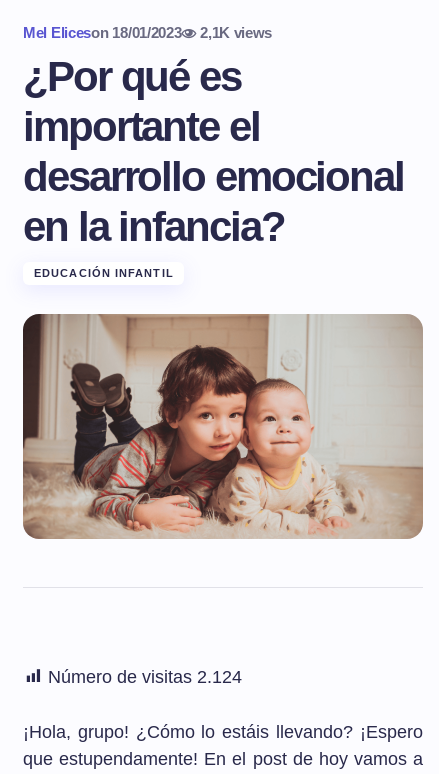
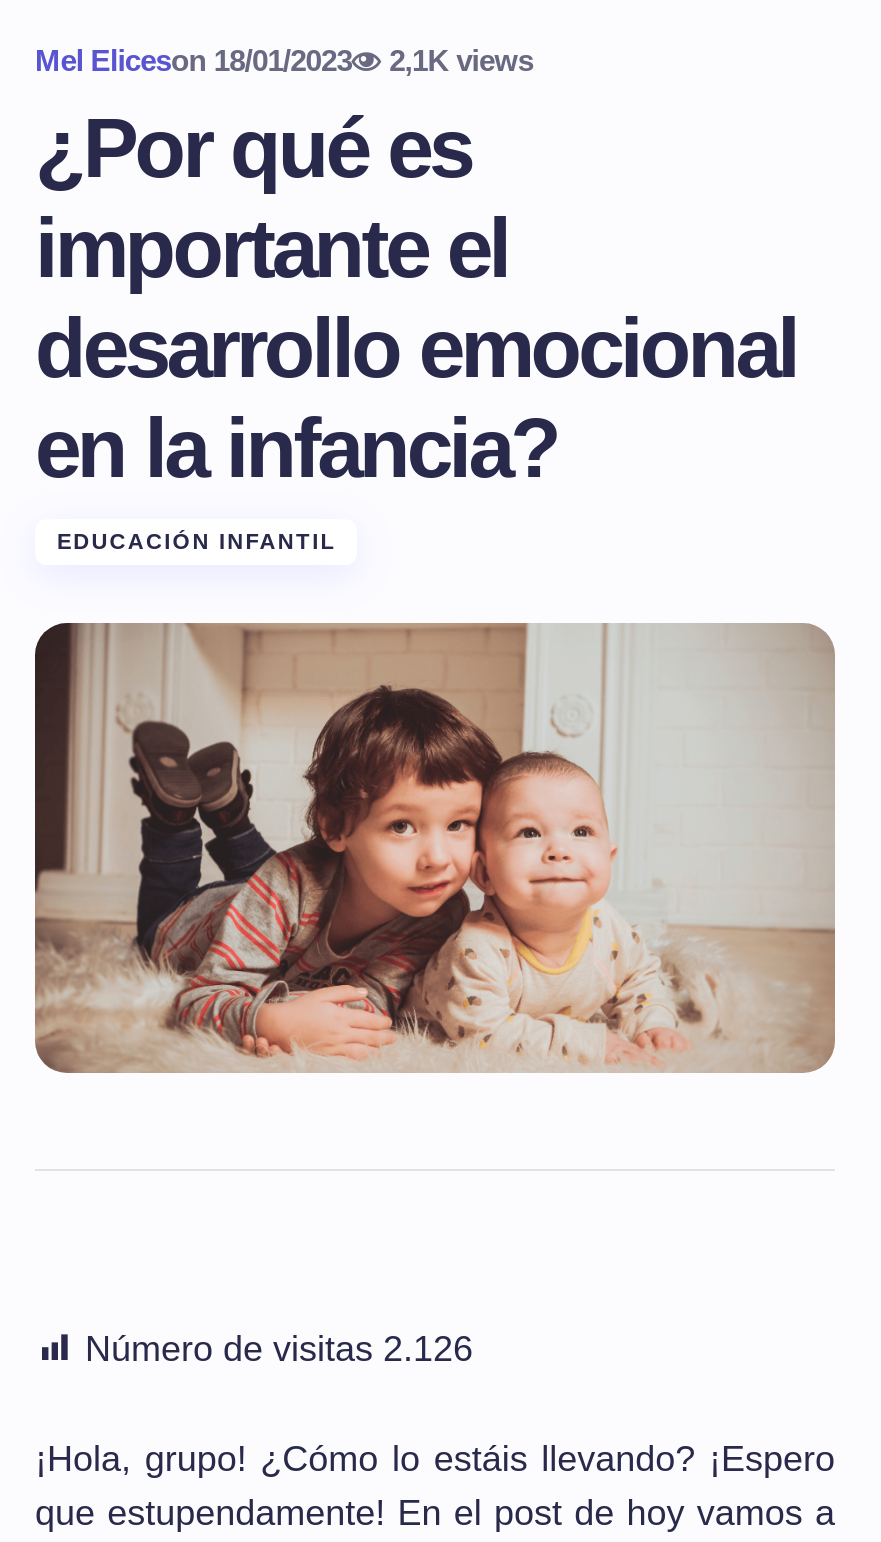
[48,667,242,687] Número de visitas 2.124 -> [85,1329,473,1369] Número de visitas 2.126

